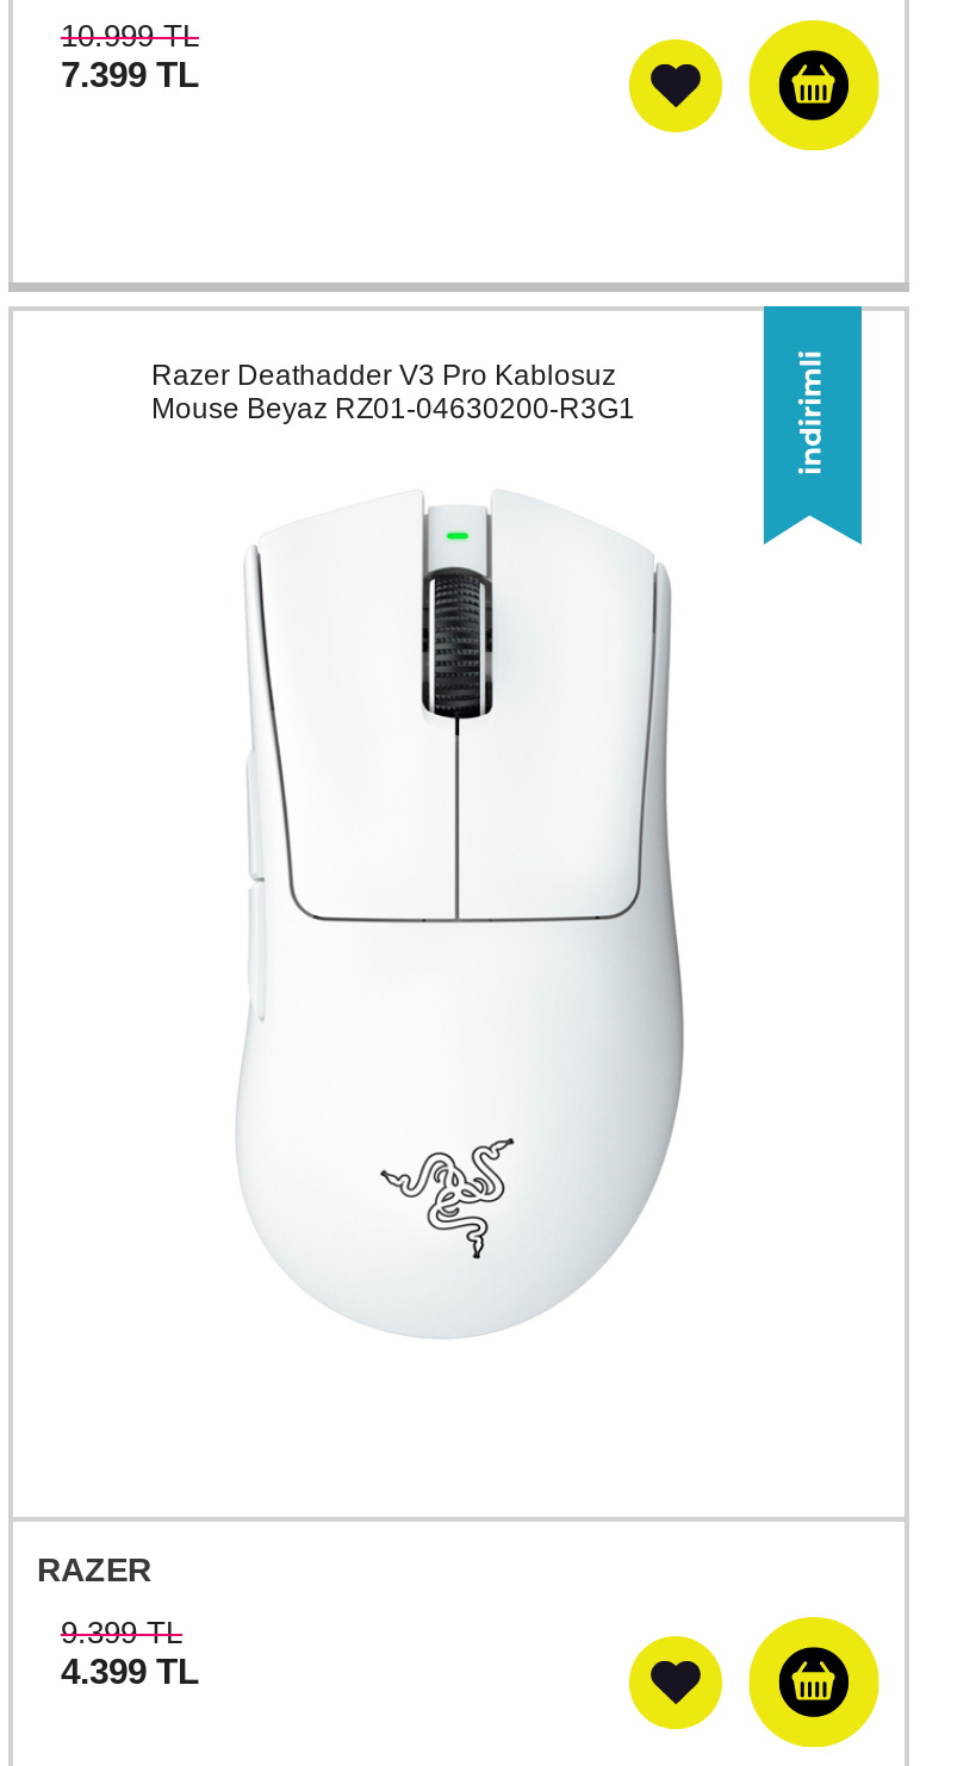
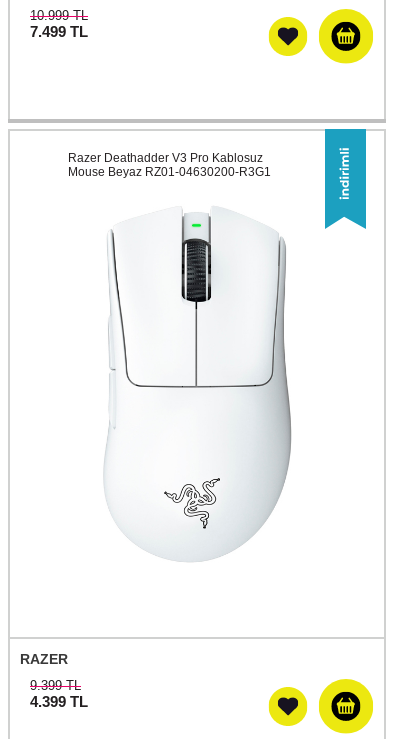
[61,53,199,94] 7.399 TL -> [30,23,88,40] 7.499 TL

